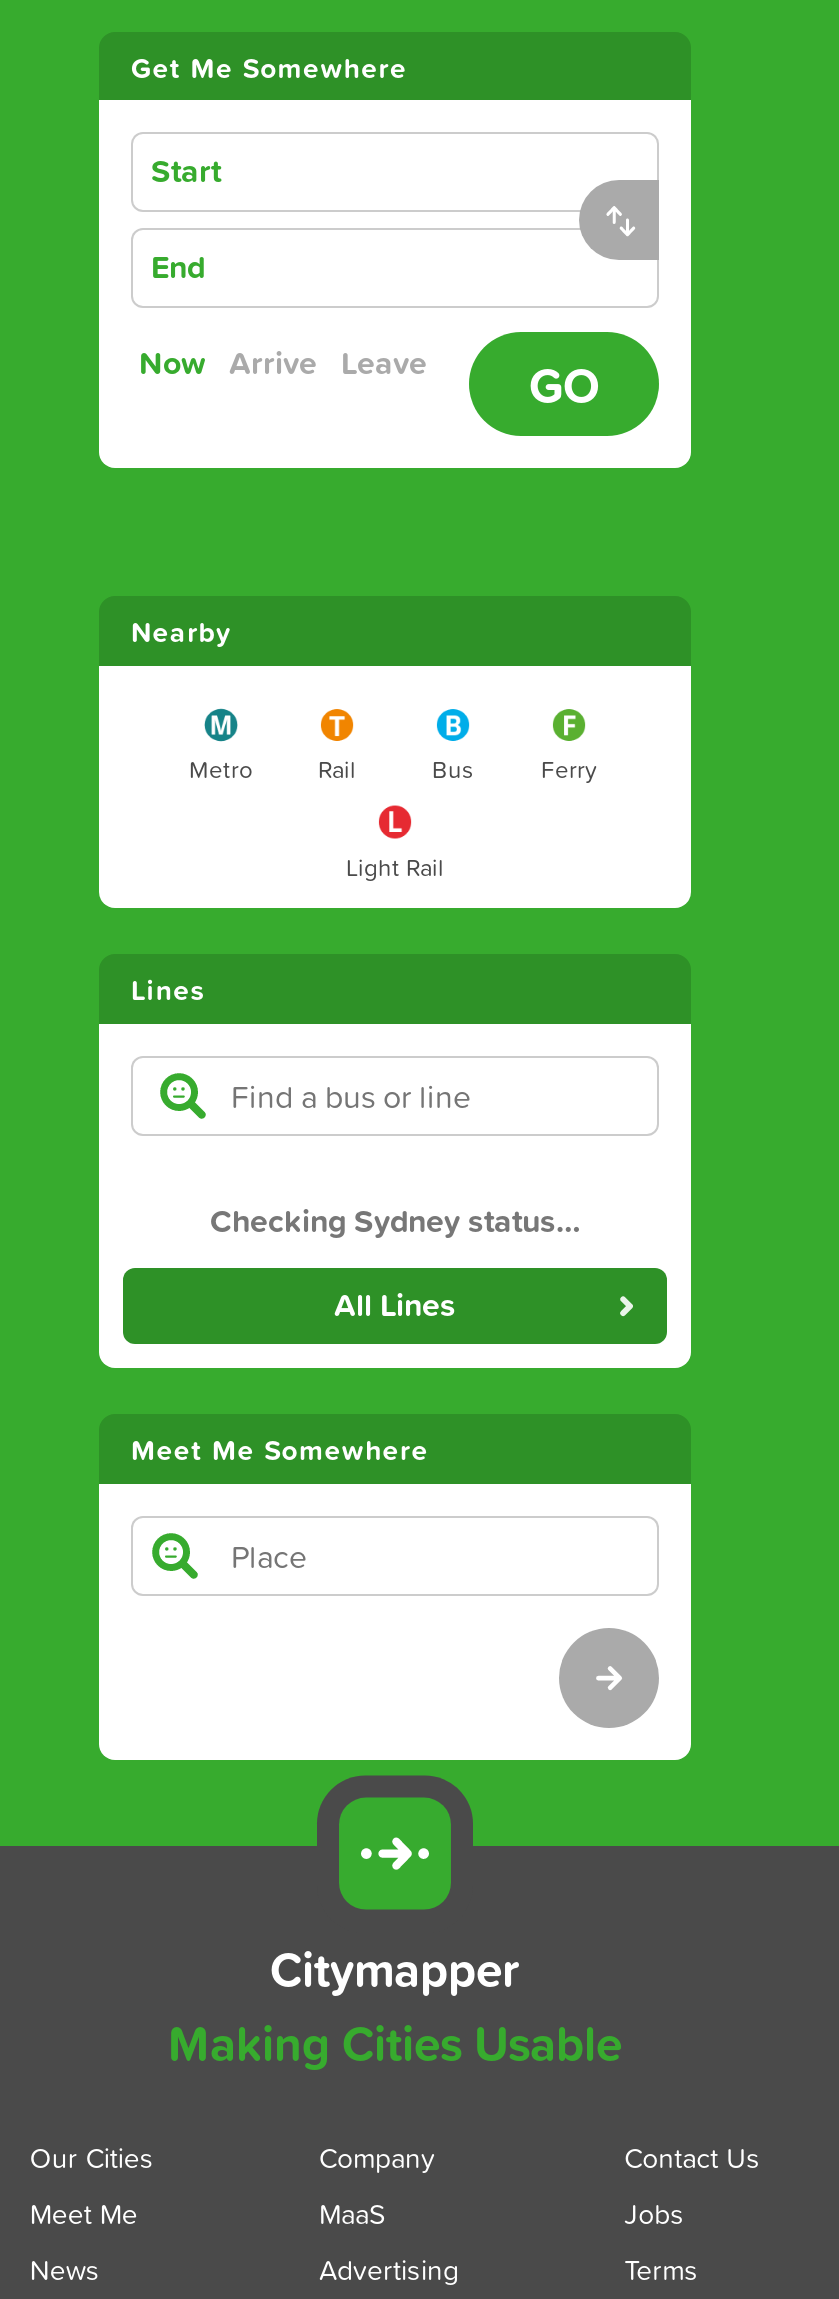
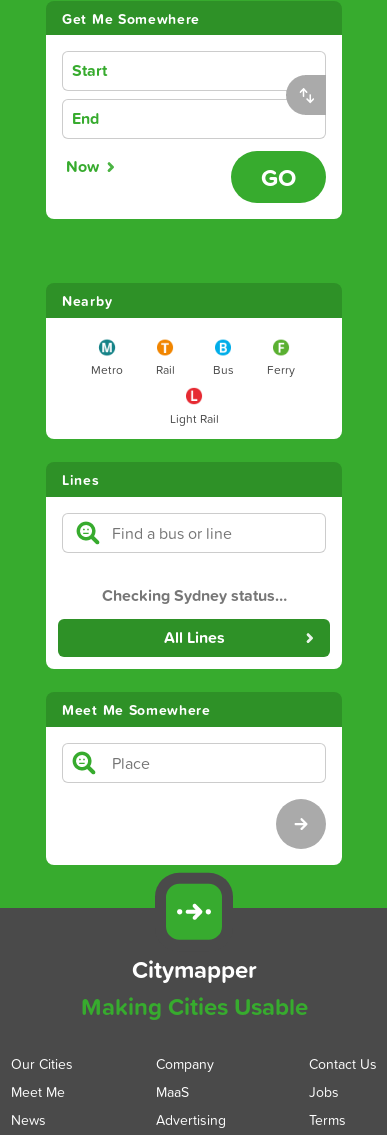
[139,340,427,386] Now Arrive Leave -> [66,155,99,178] Now

